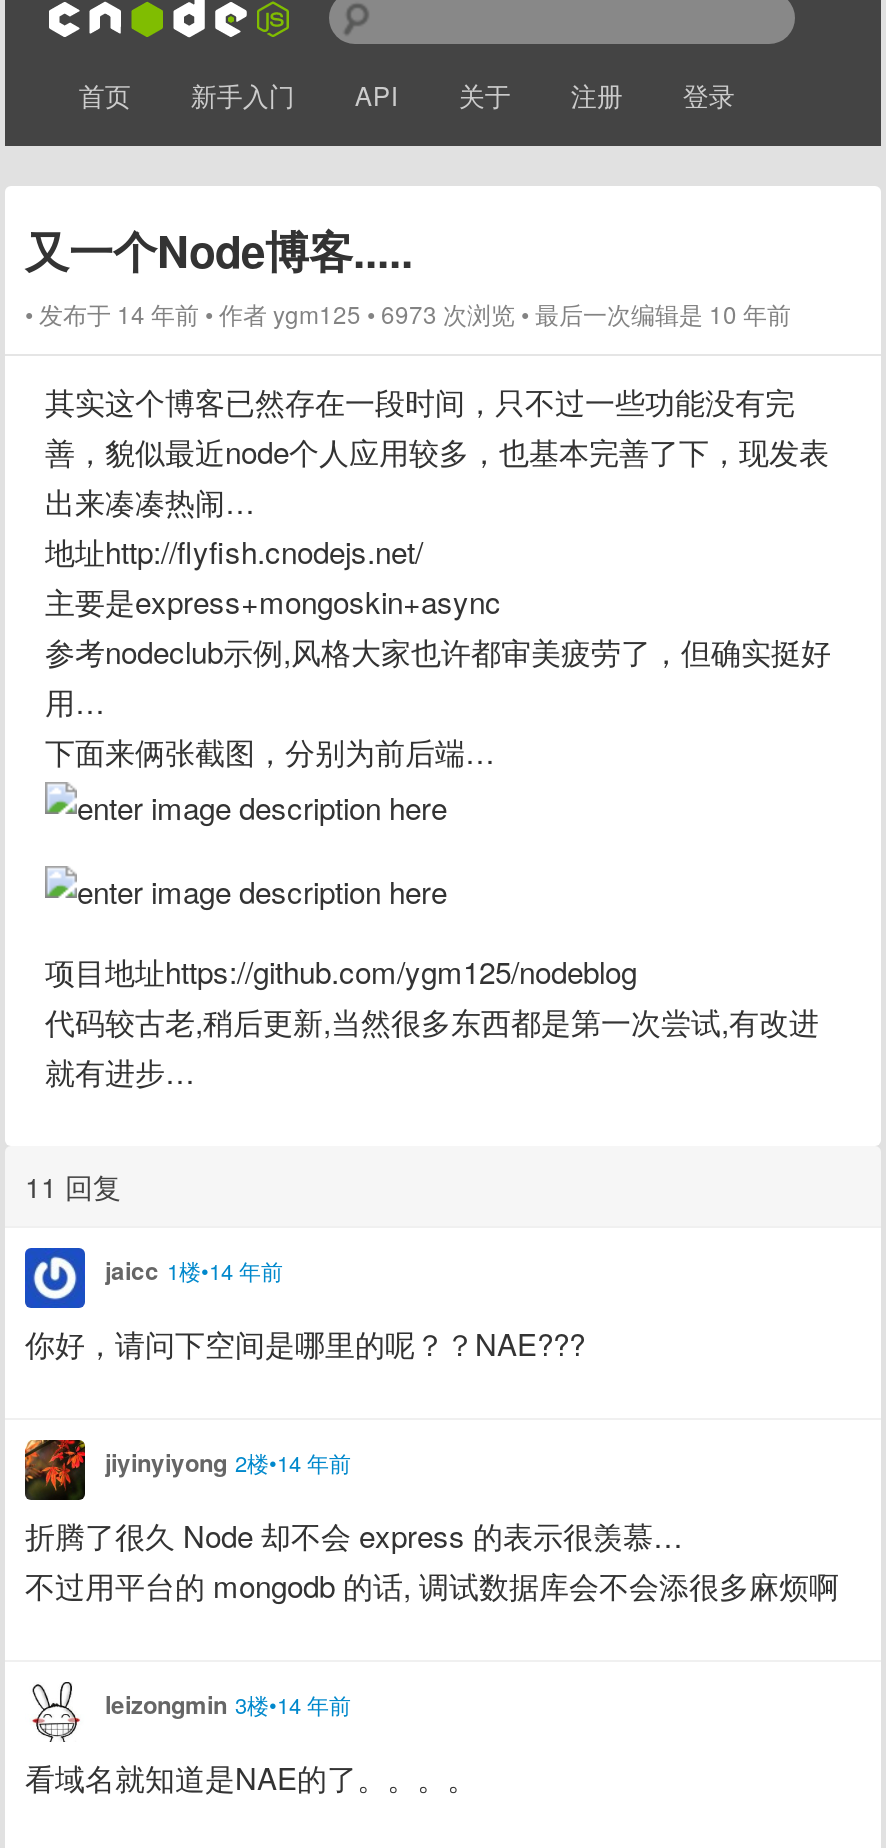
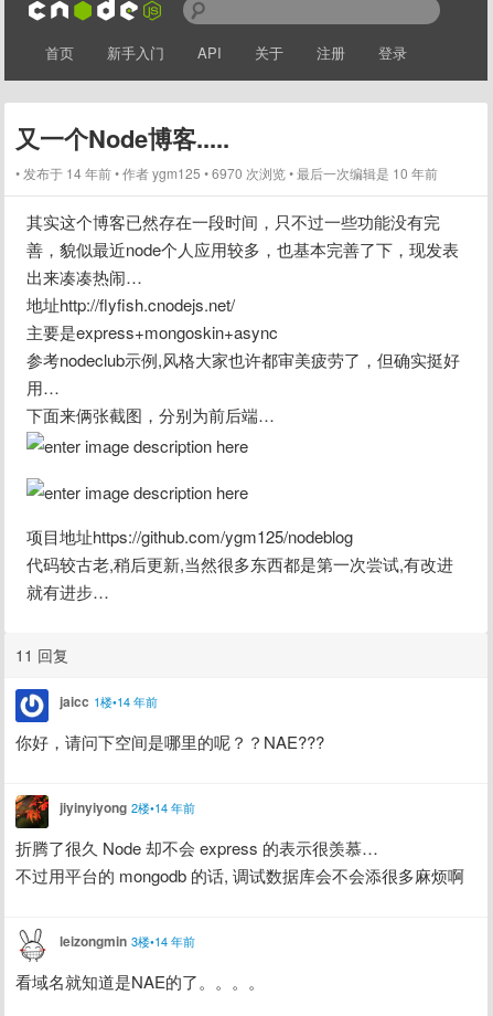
[33,296,791,330] 发布于 14 年前 作者ygm125 6973 次浏览 最后一次编辑是 10 年前 -> [20,163,438,182] 发布于 14 年前 作者ygm125 6970 次浏览 最后一次编辑是 10 年前

